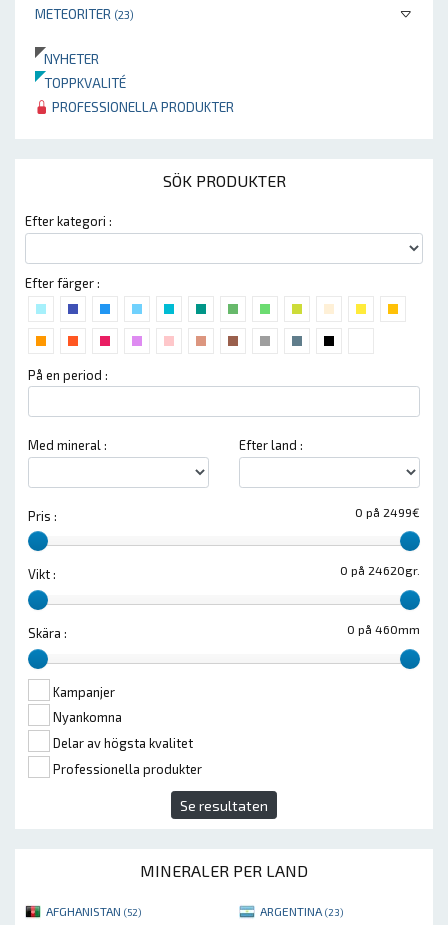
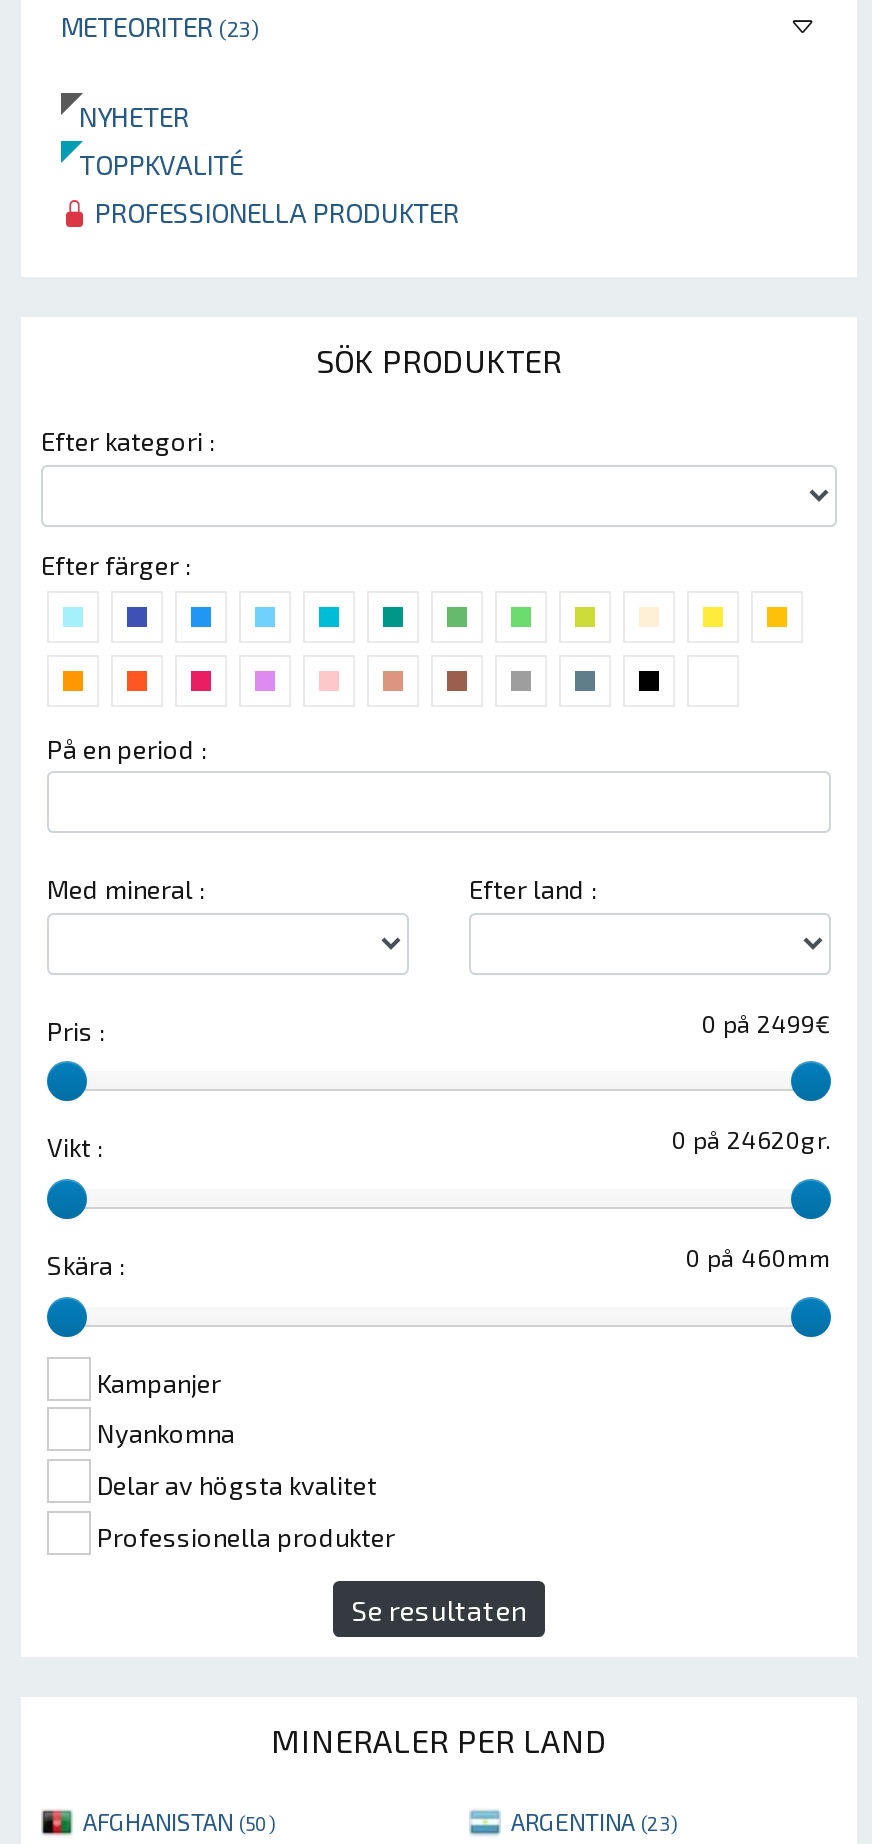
[46,904,141,918] AFGHANISTAN (52) -> [83,1808,275,1836] AFGHANISTAN (50)

